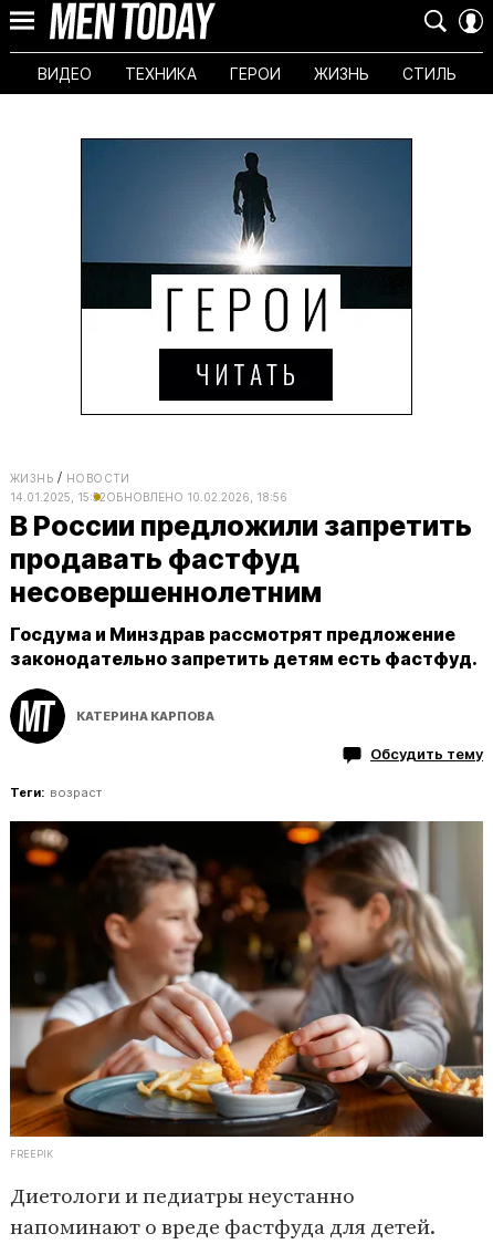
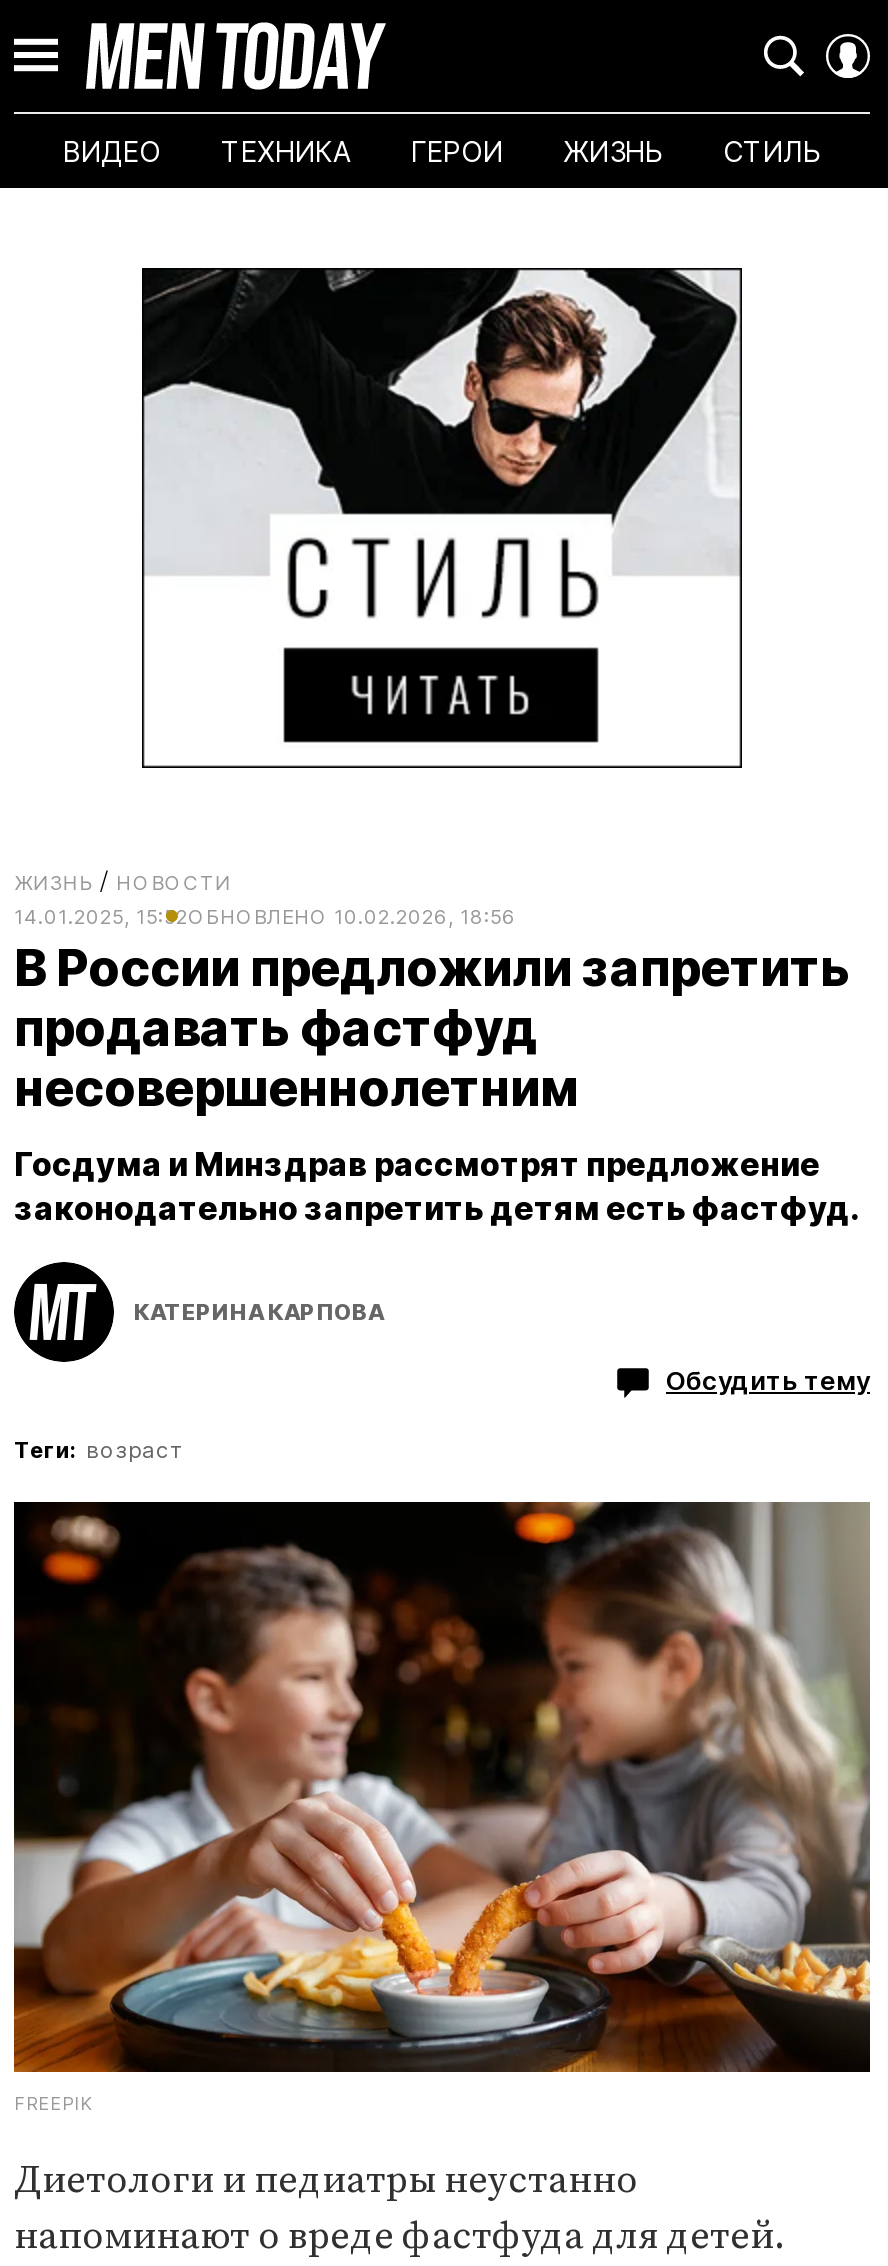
[81,138,412,333] [image] -> [142,268,742,620] [image]

